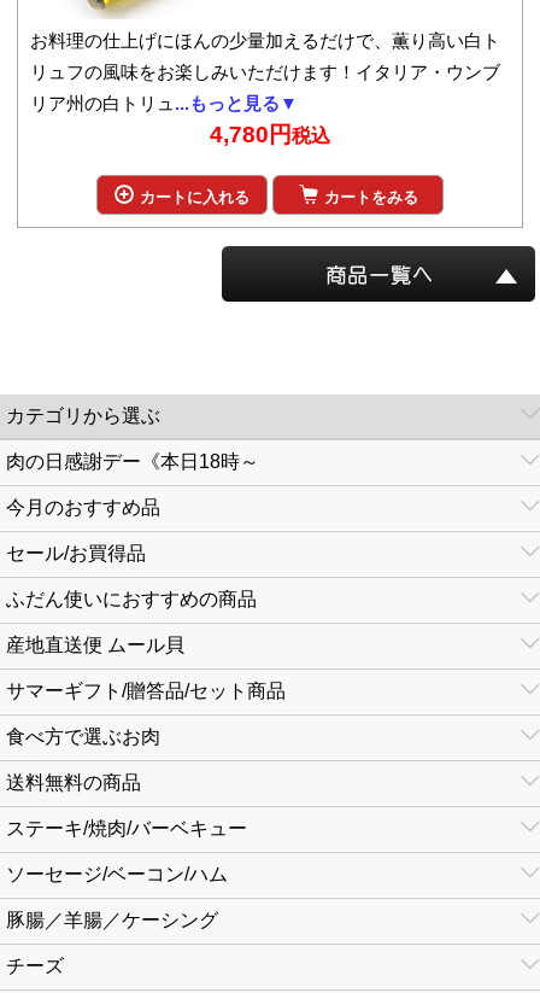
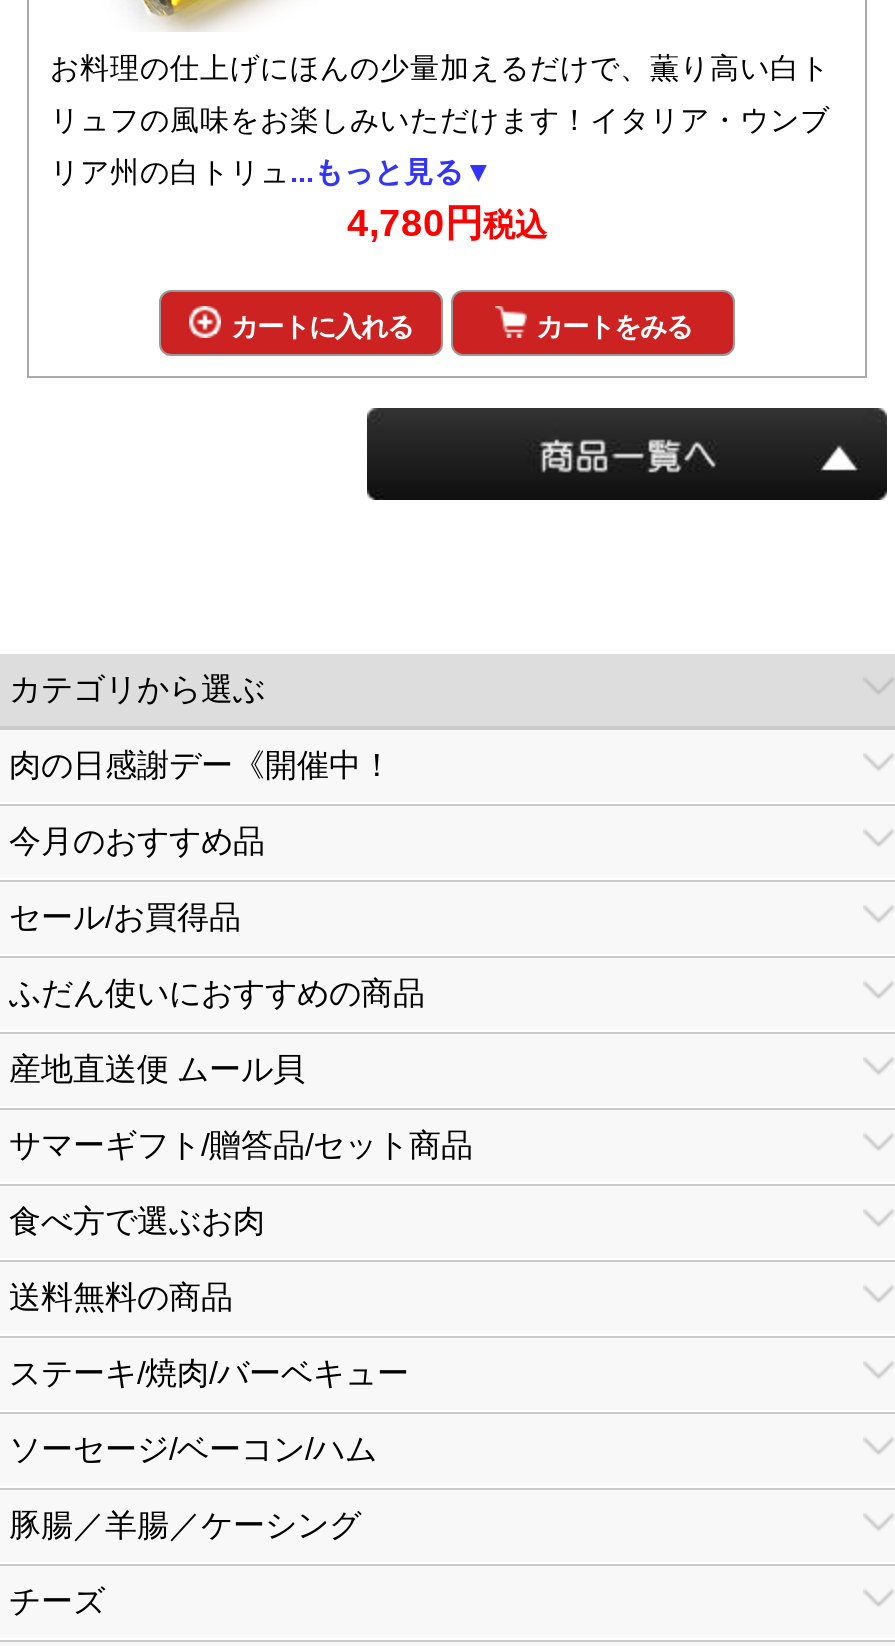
[6,452,259,472] 肉の日感謝デー《本日18時～ -> [9,749,393,783] 肉の日感謝デー《開催中！

